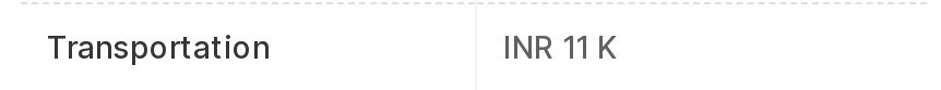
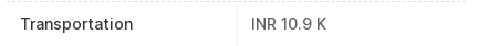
[503,27,617,64] INR 11 K -> [251,14,326,32] INR 10.9 K

